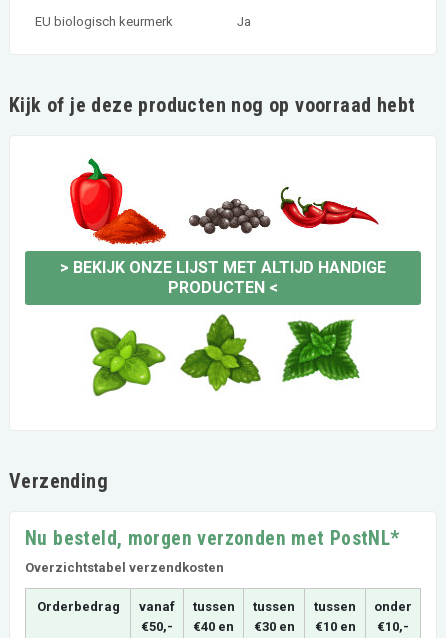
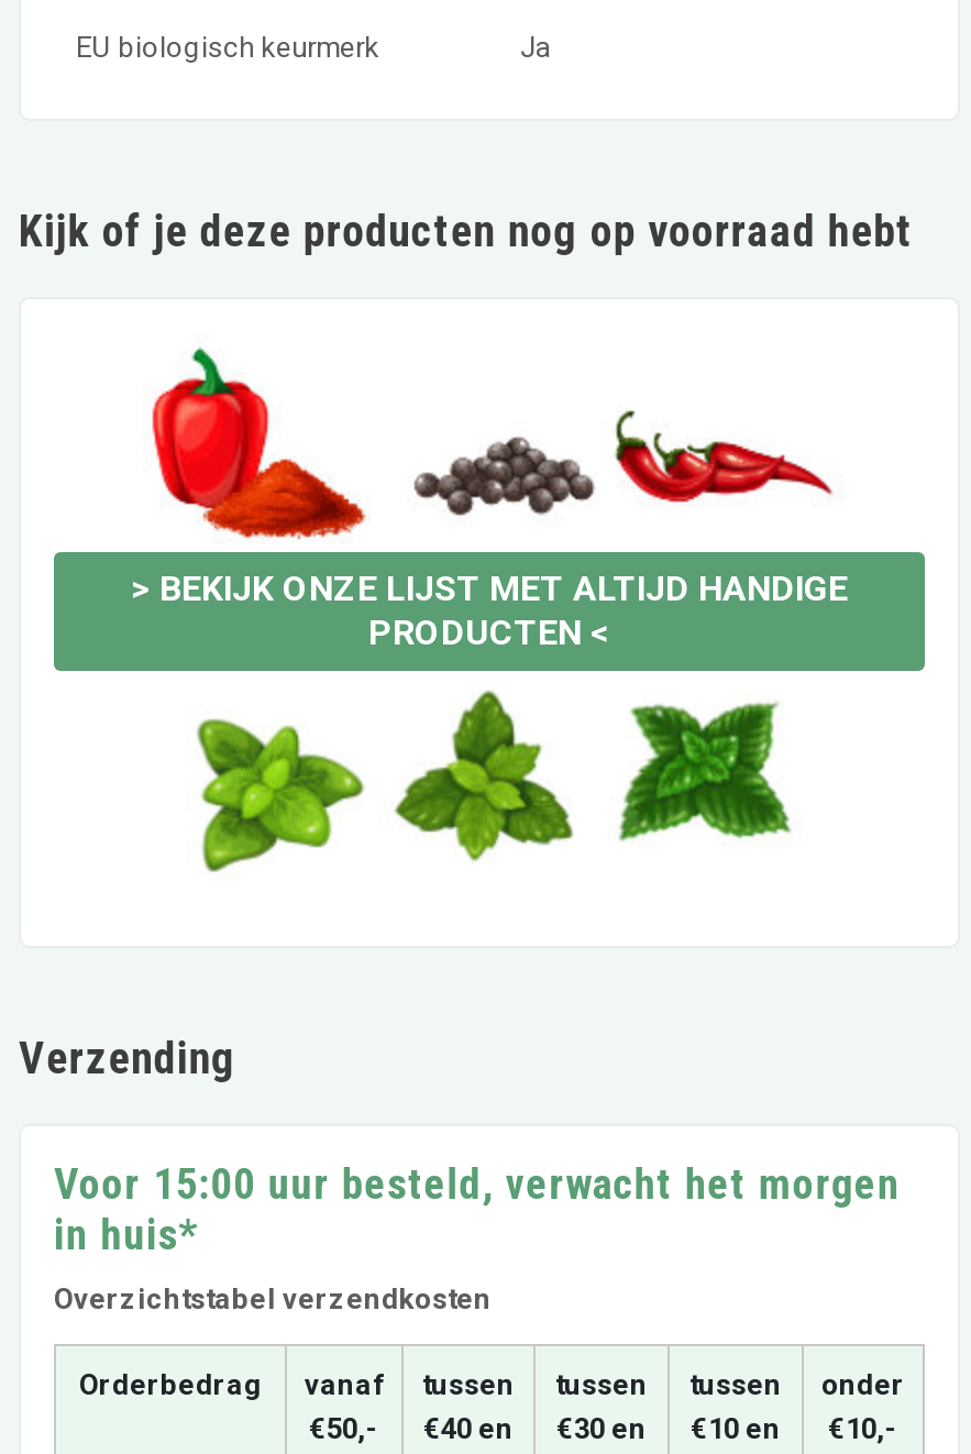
[25,527,400,550] Nu besteld, morgen verzonden met PostNL* -> [54,1159,900,1260] Voor 15:00 uur besteld, verwacht het morgen | in huis*

